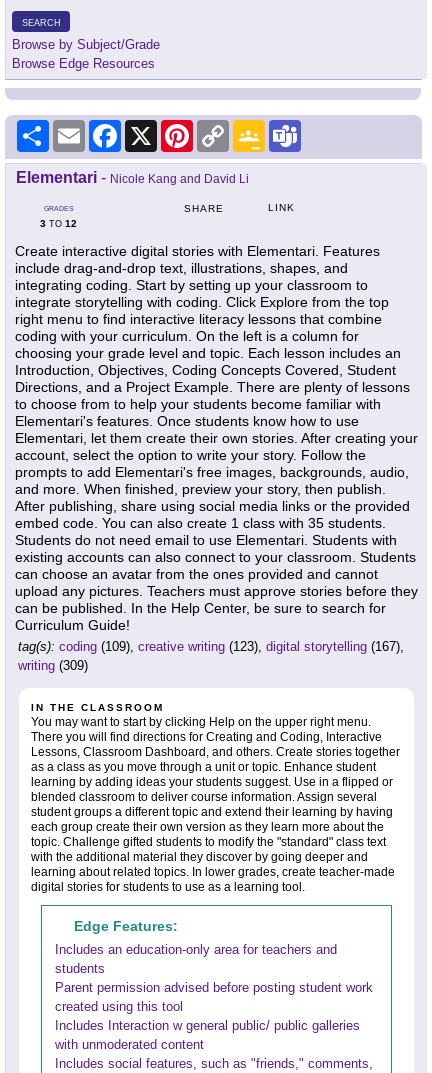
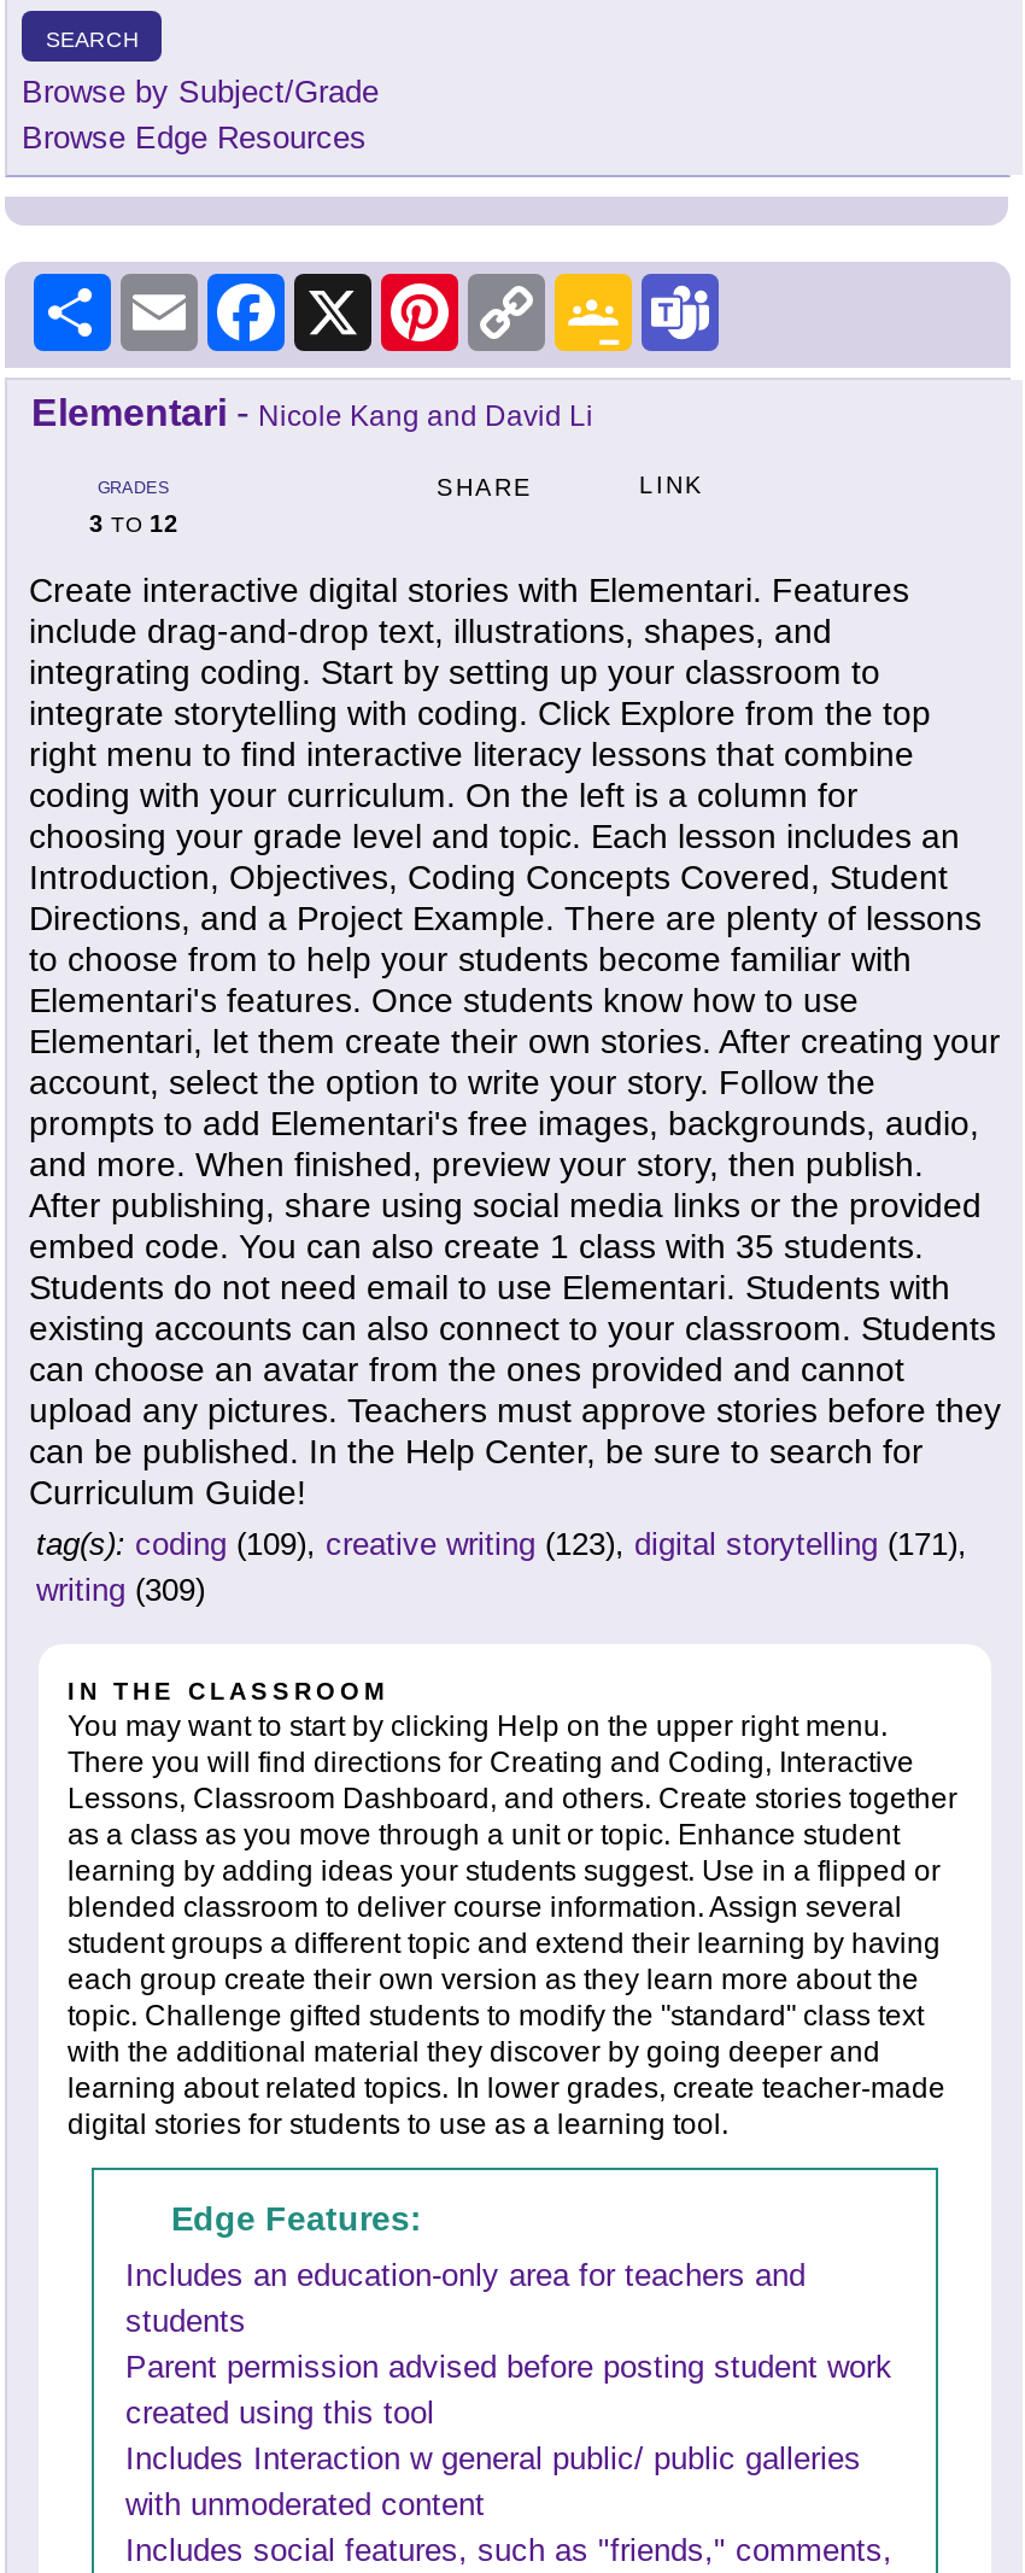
[18,639,404,654] tag(s): coding (109), creative writing (123), digital storytelling (167), -> [36,1526,967,1562] tag(s): coding (109), creative writing (123), digital storytelling (171),

